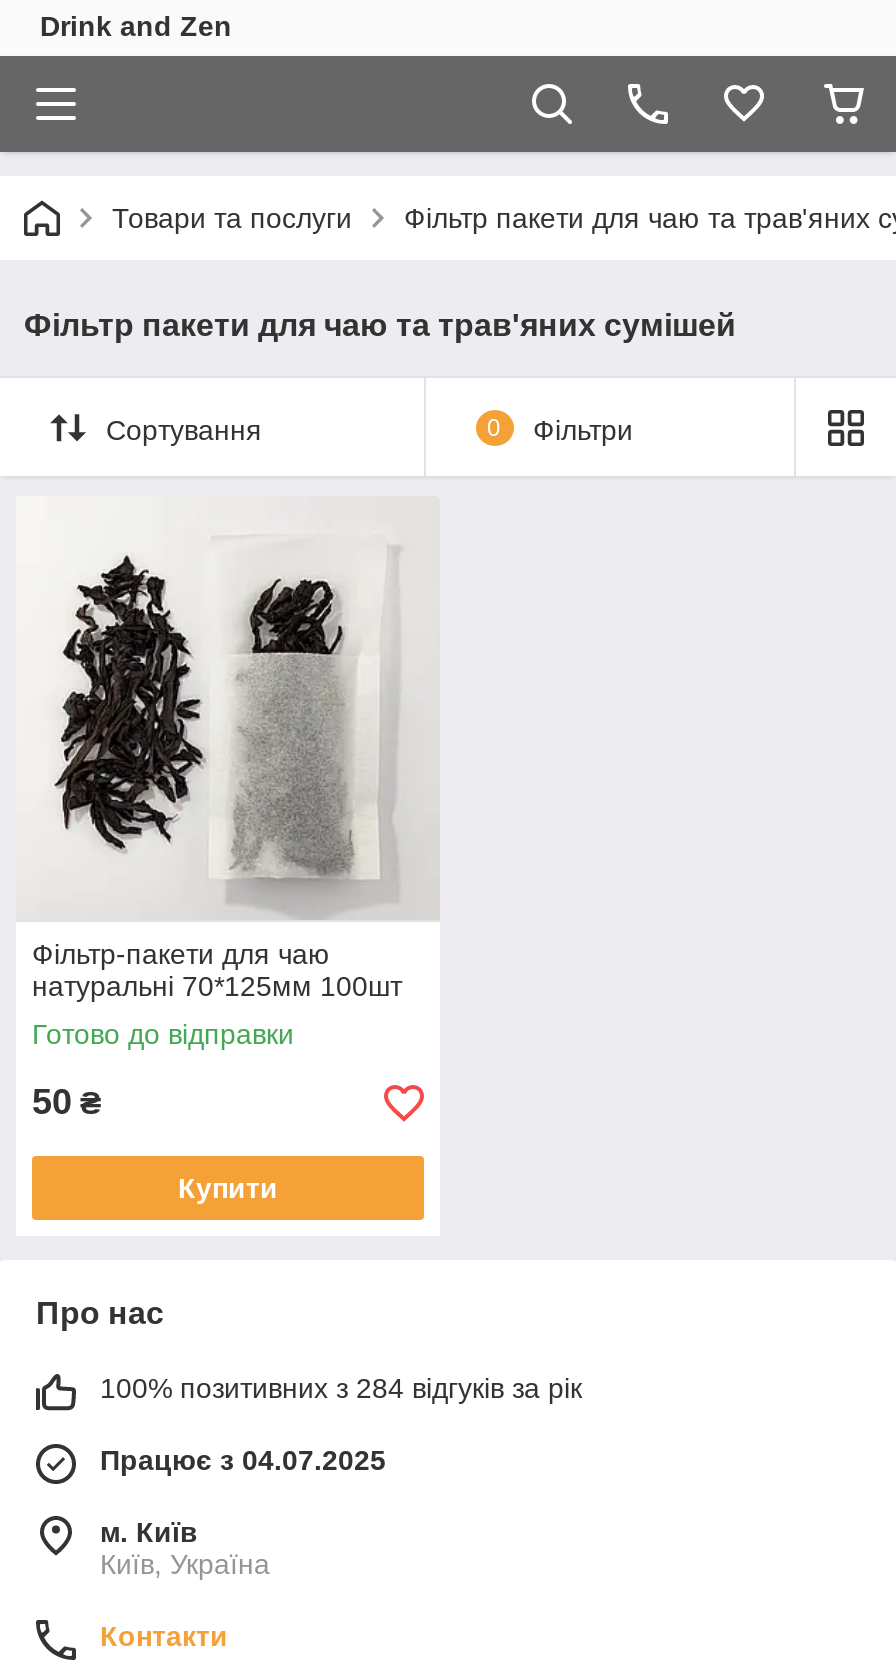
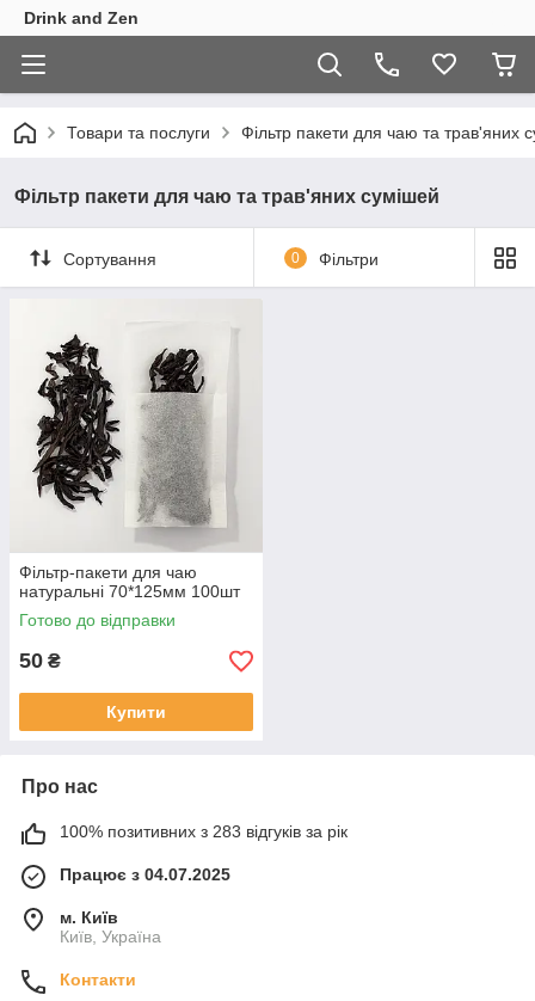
[100,1372,582,1404] 100% позитивних з 284 відгуків за рік -> [60,822,348,841] 100% позитивних з 283 відгуків за рік

